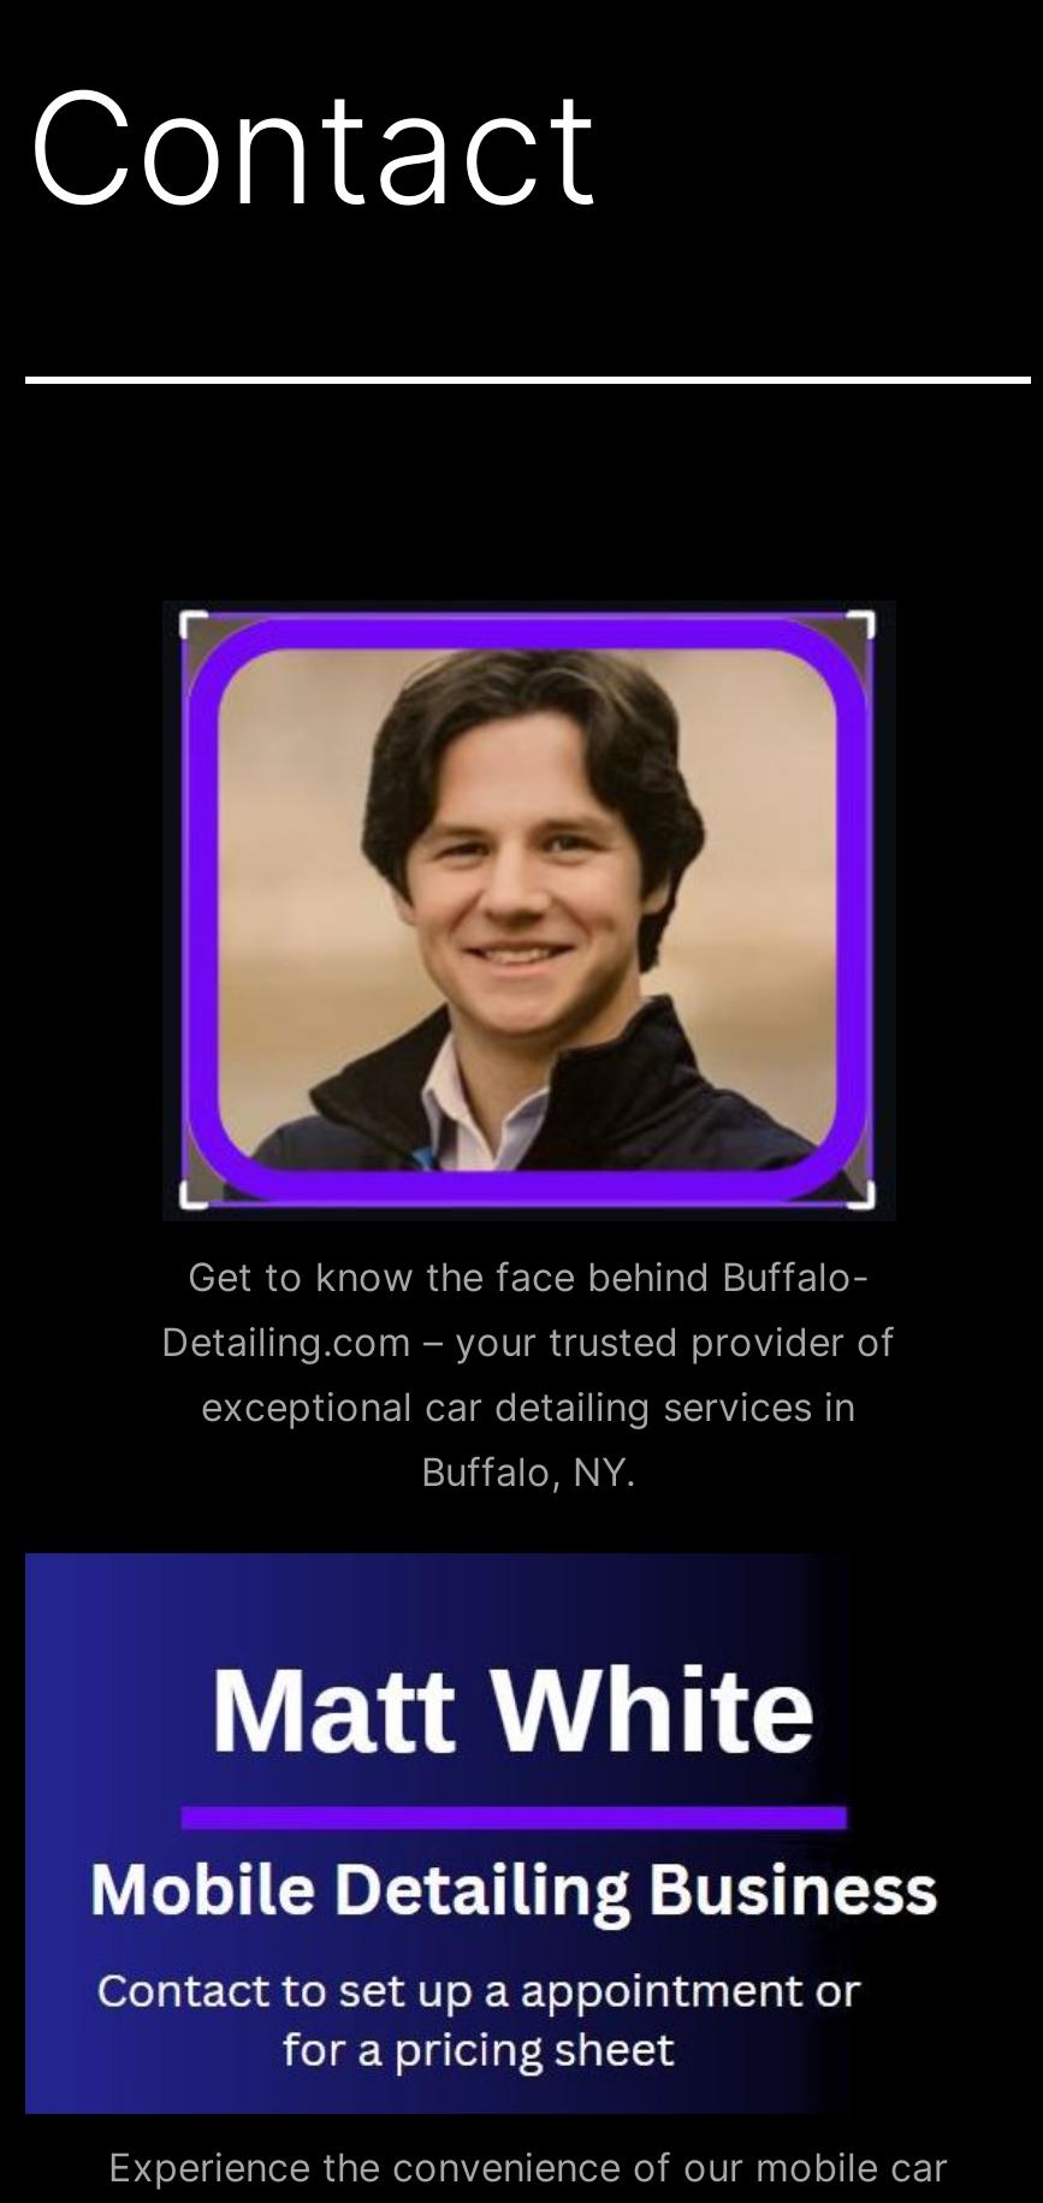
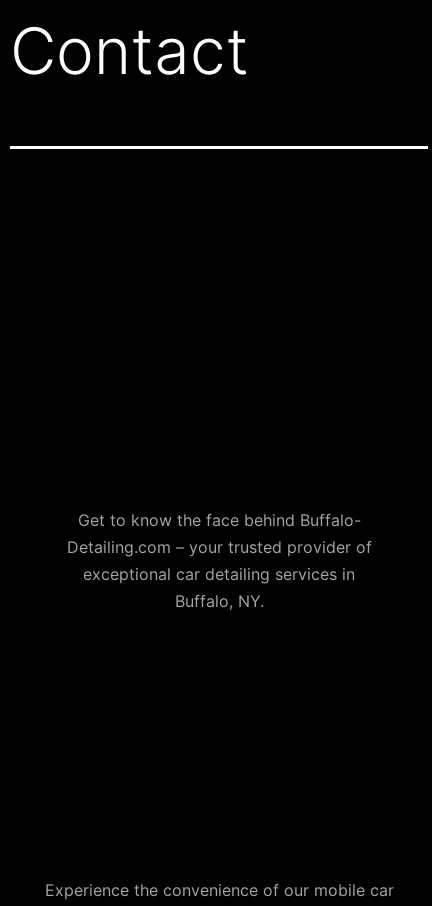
[172,603,879,1214] [image] -> none
[23,1551,940,2116] [image] -> none

